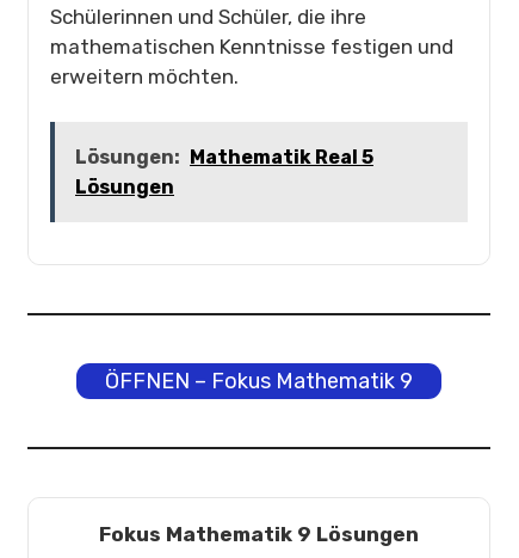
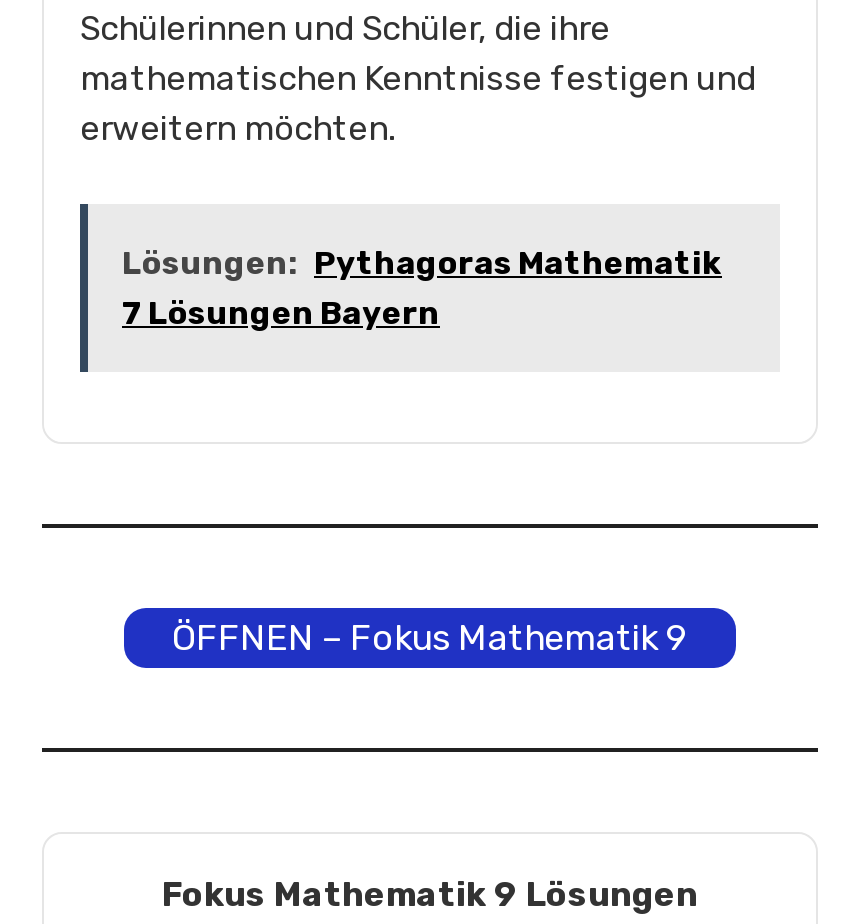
[75,146,373,198] Lösungen: Mathematik Real 5 | Lösungen -> [122,244,722,332] Lösungen: Pythagoras Mathematik | 7 Lösungen Bayern

